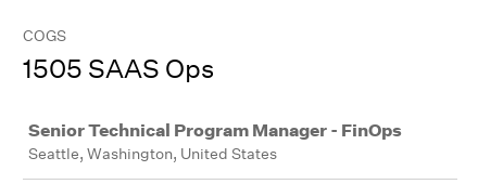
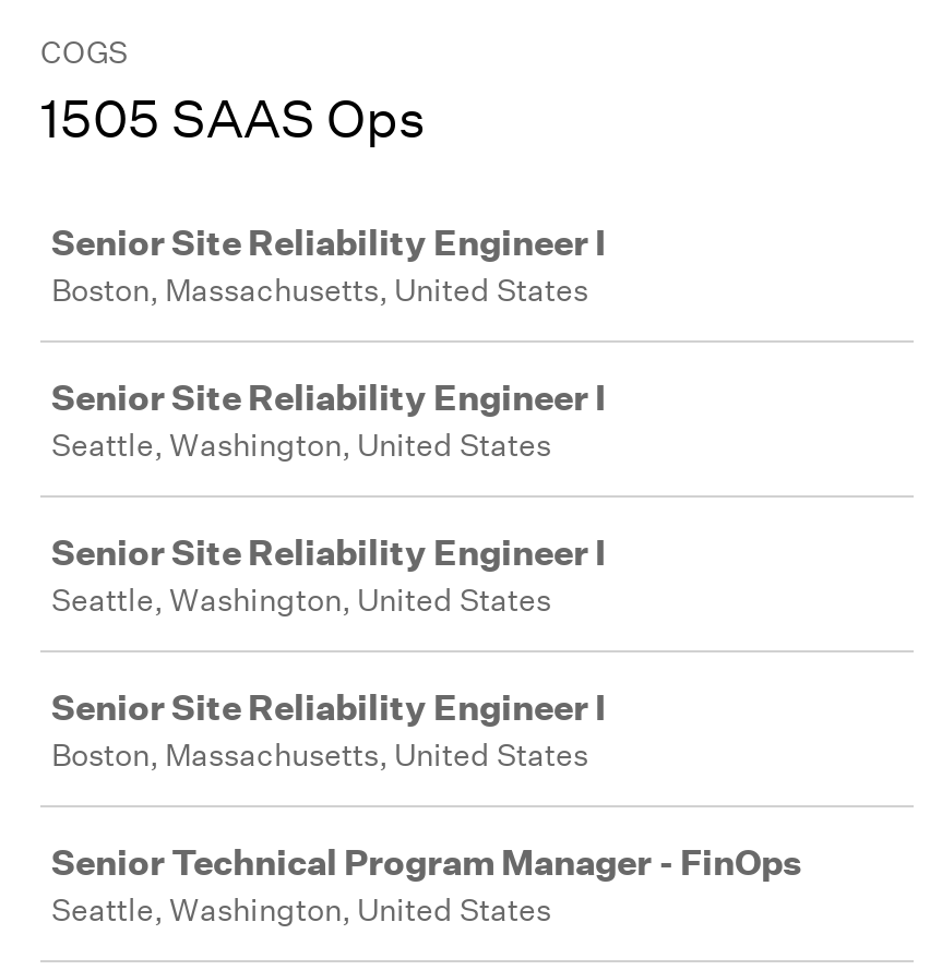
none -> [51,220,606,775] Senior Site Reliability Engineer I | Boston, Massachusetts, United States | Senior Site Reliability Engineer I | Seattle, Washington, United States | Senior Site Reliability Engineer I | Seattle, Washington, United States | Senior Site Reliability Engineer I | Boston, Massachusetts, United States

